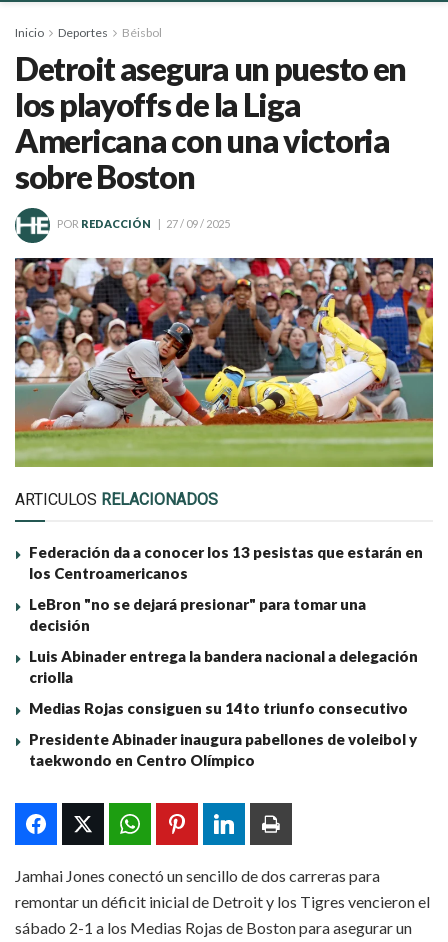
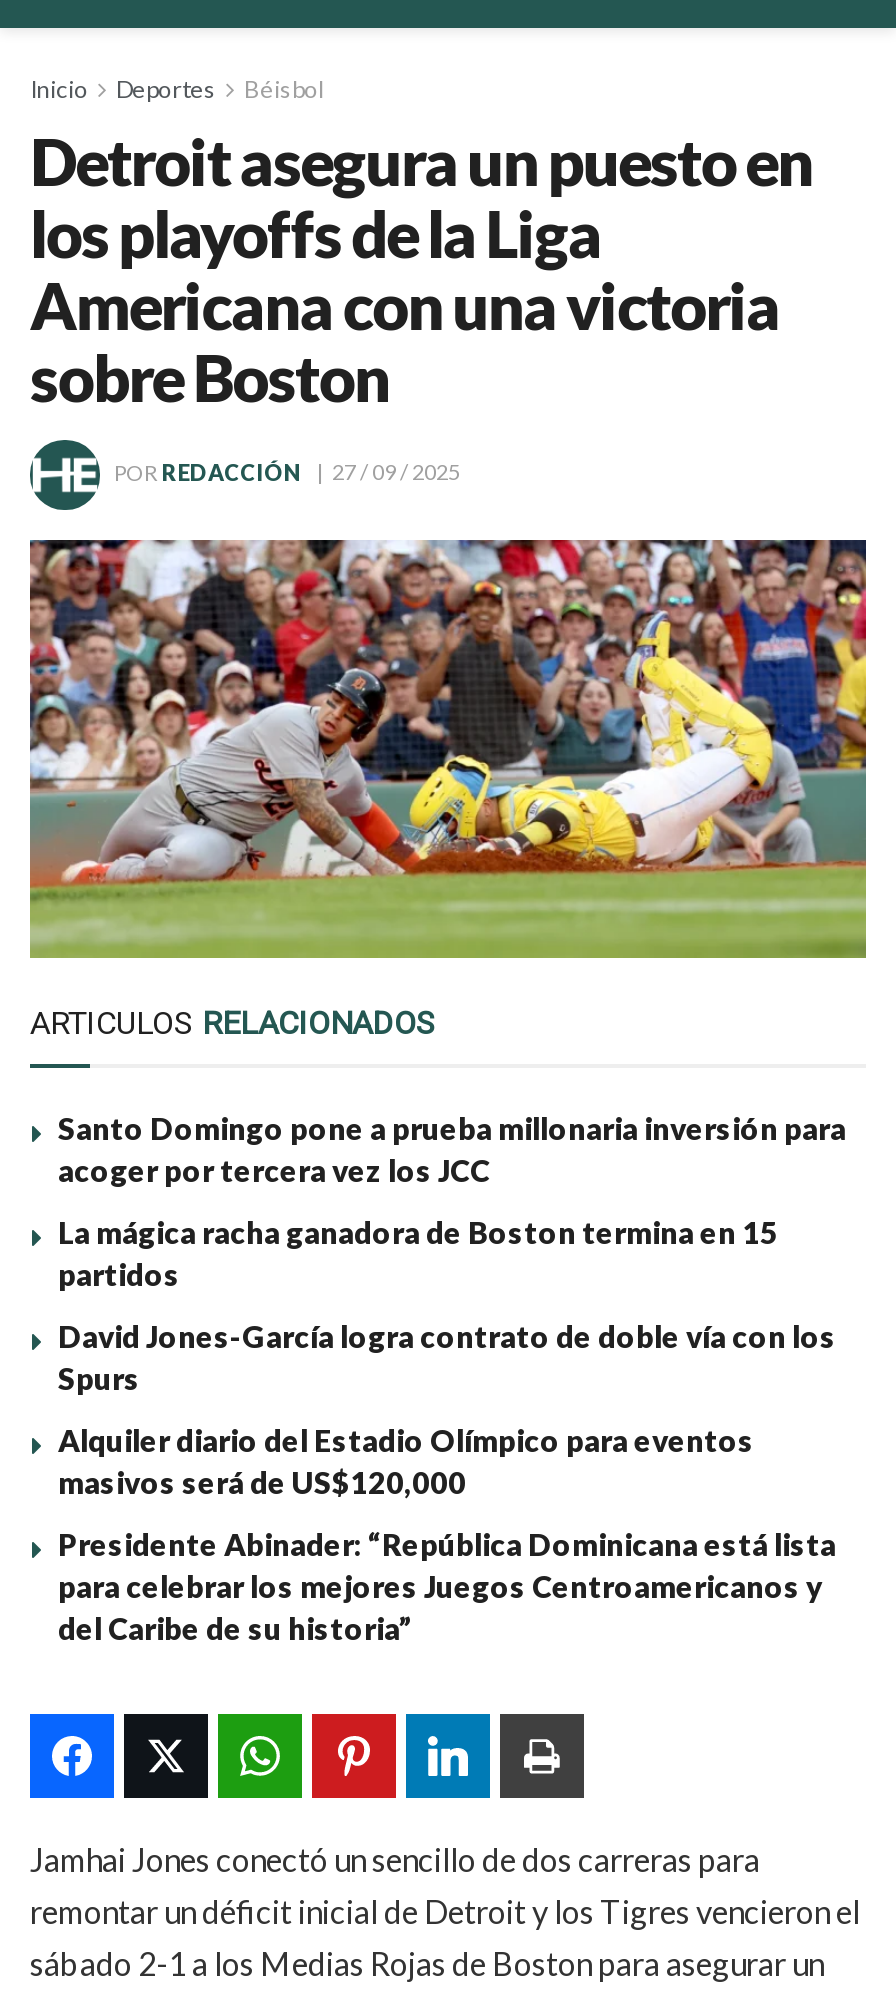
[29,543,423,582] Federación da a conocer los 13 pesistas que estarán en | los Centroamericanos -> [58,1110,846,1188] Santo Domingo pone a prueba millonaria inversión para | acoger por tercera vez los JCC
[29,595,366,634] LeBron "no se dejará presionar" para tomar una | decisión -> [58,1214,778,1292] La mágica racha ganadora de Boston termina en 15 | partidos
[29,647,418,686] Luis Abinader entrega la bandera nacional a delegación | criolla -> [58,1318,836,1396] David Jones-García logra contrato de doble vía con los | Spurs
[29,699,408,717] Medias Rojas consiguen su 14to triunfo consecutivo -> [58,1422,754,1500] Alquiler diario del Estadio Olímpico para eventos | masivos será de US$120,000
[29,730,417,769] Presidente Abinader inaugura pabellones de voleibol y | taekwondo en Centro Olímpico -> [58,1526,836,1646] Presidente Abinader: “República Dominicana está lista | para celebrar los mejores Juegos Centroamericanos y | del Caribe de su historia”

